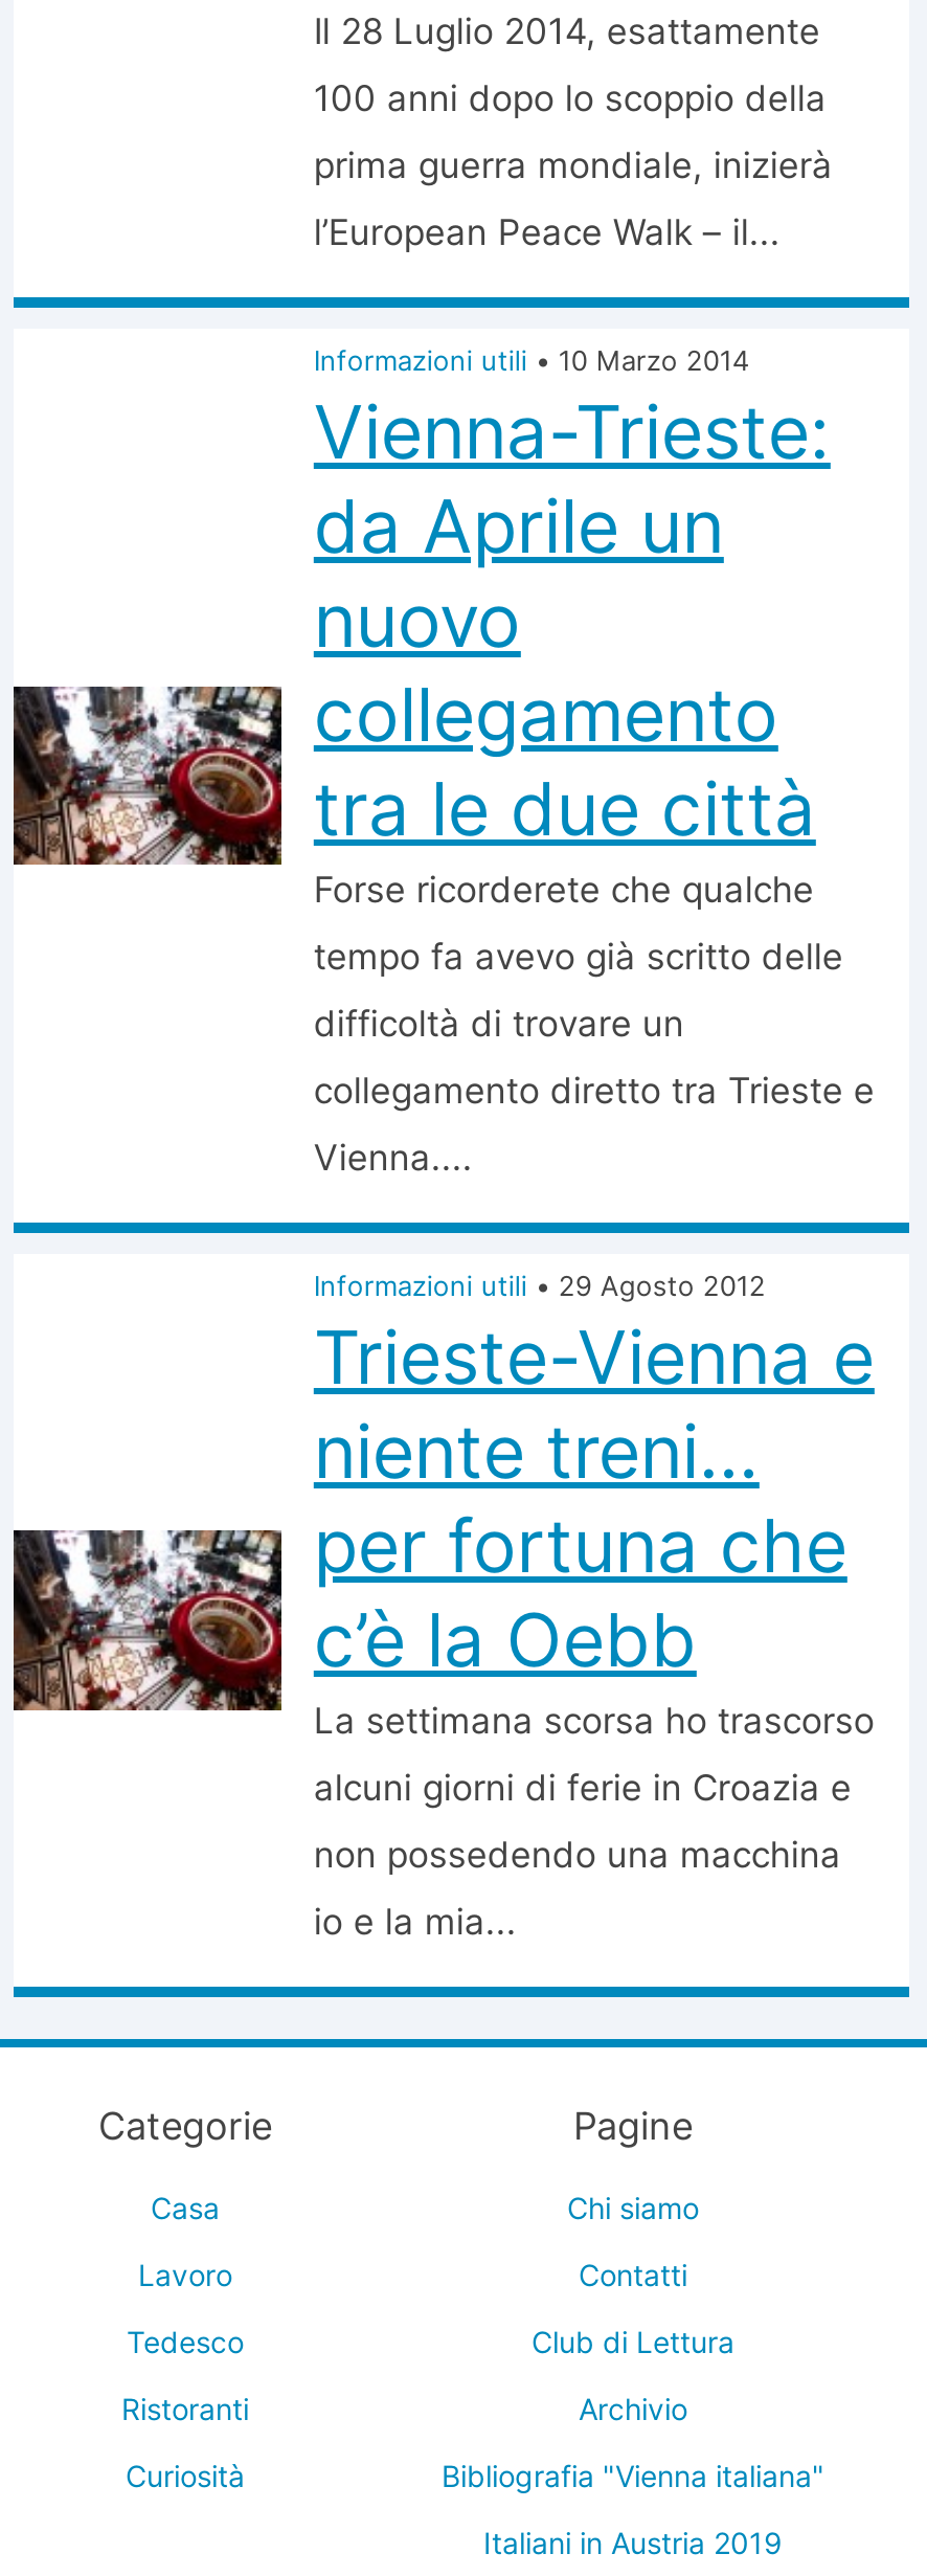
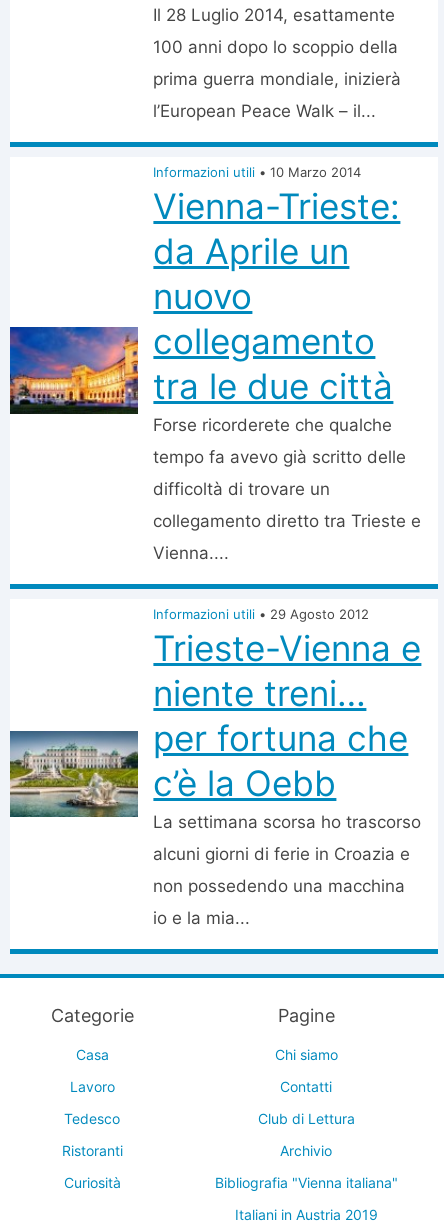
[12,685,284,867] [image] -> [9,326,139,415] [image]
[12,1528,284,1712] [image] -> [9,730,139,818] [image]

